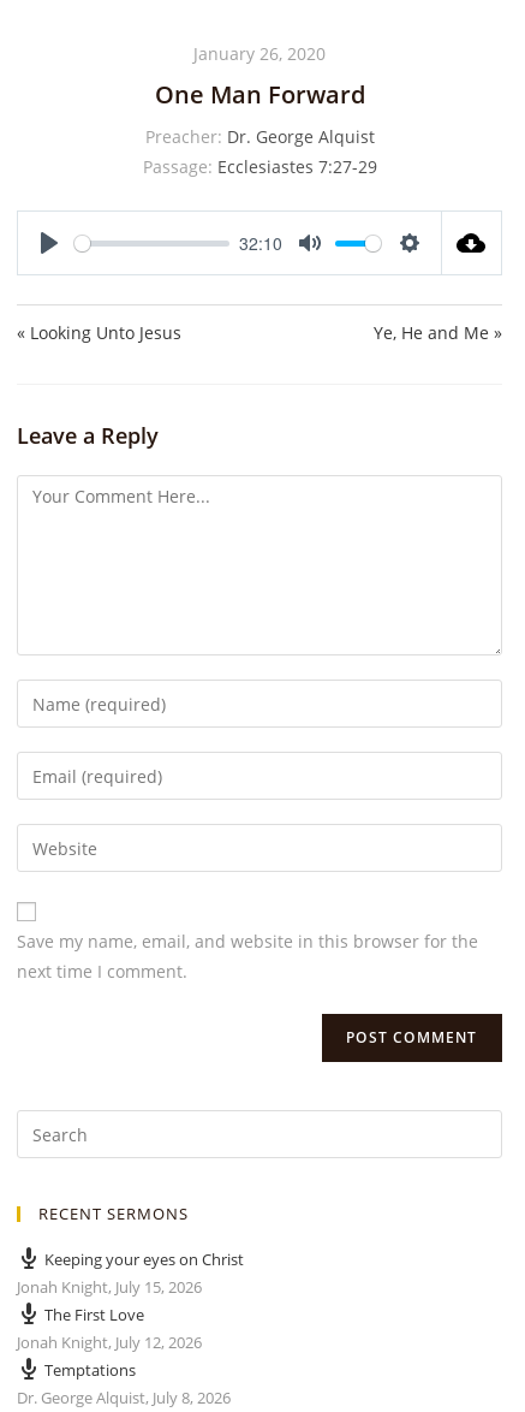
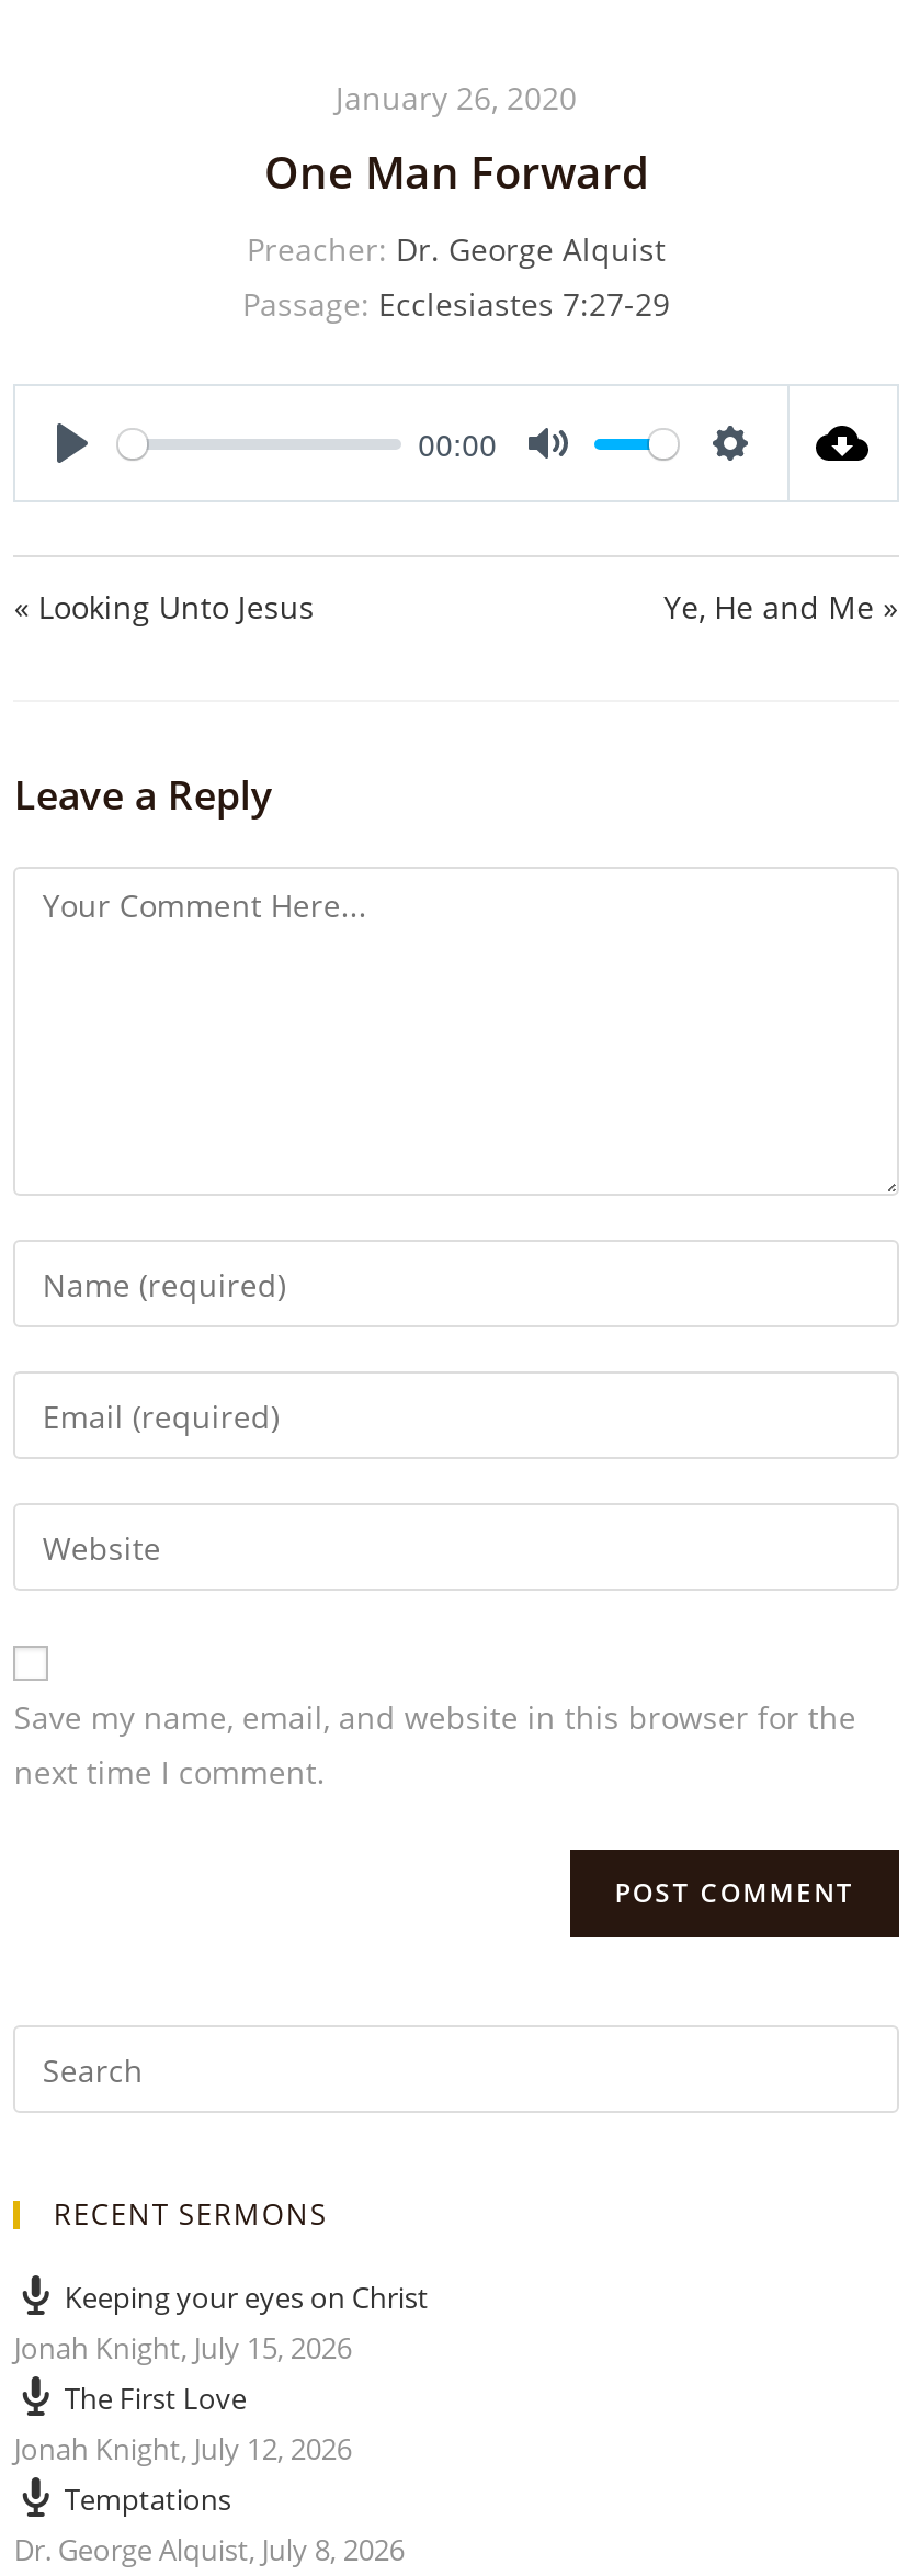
[239,230,282,254] 32:10 -> [418,420,497,464] 00:00

